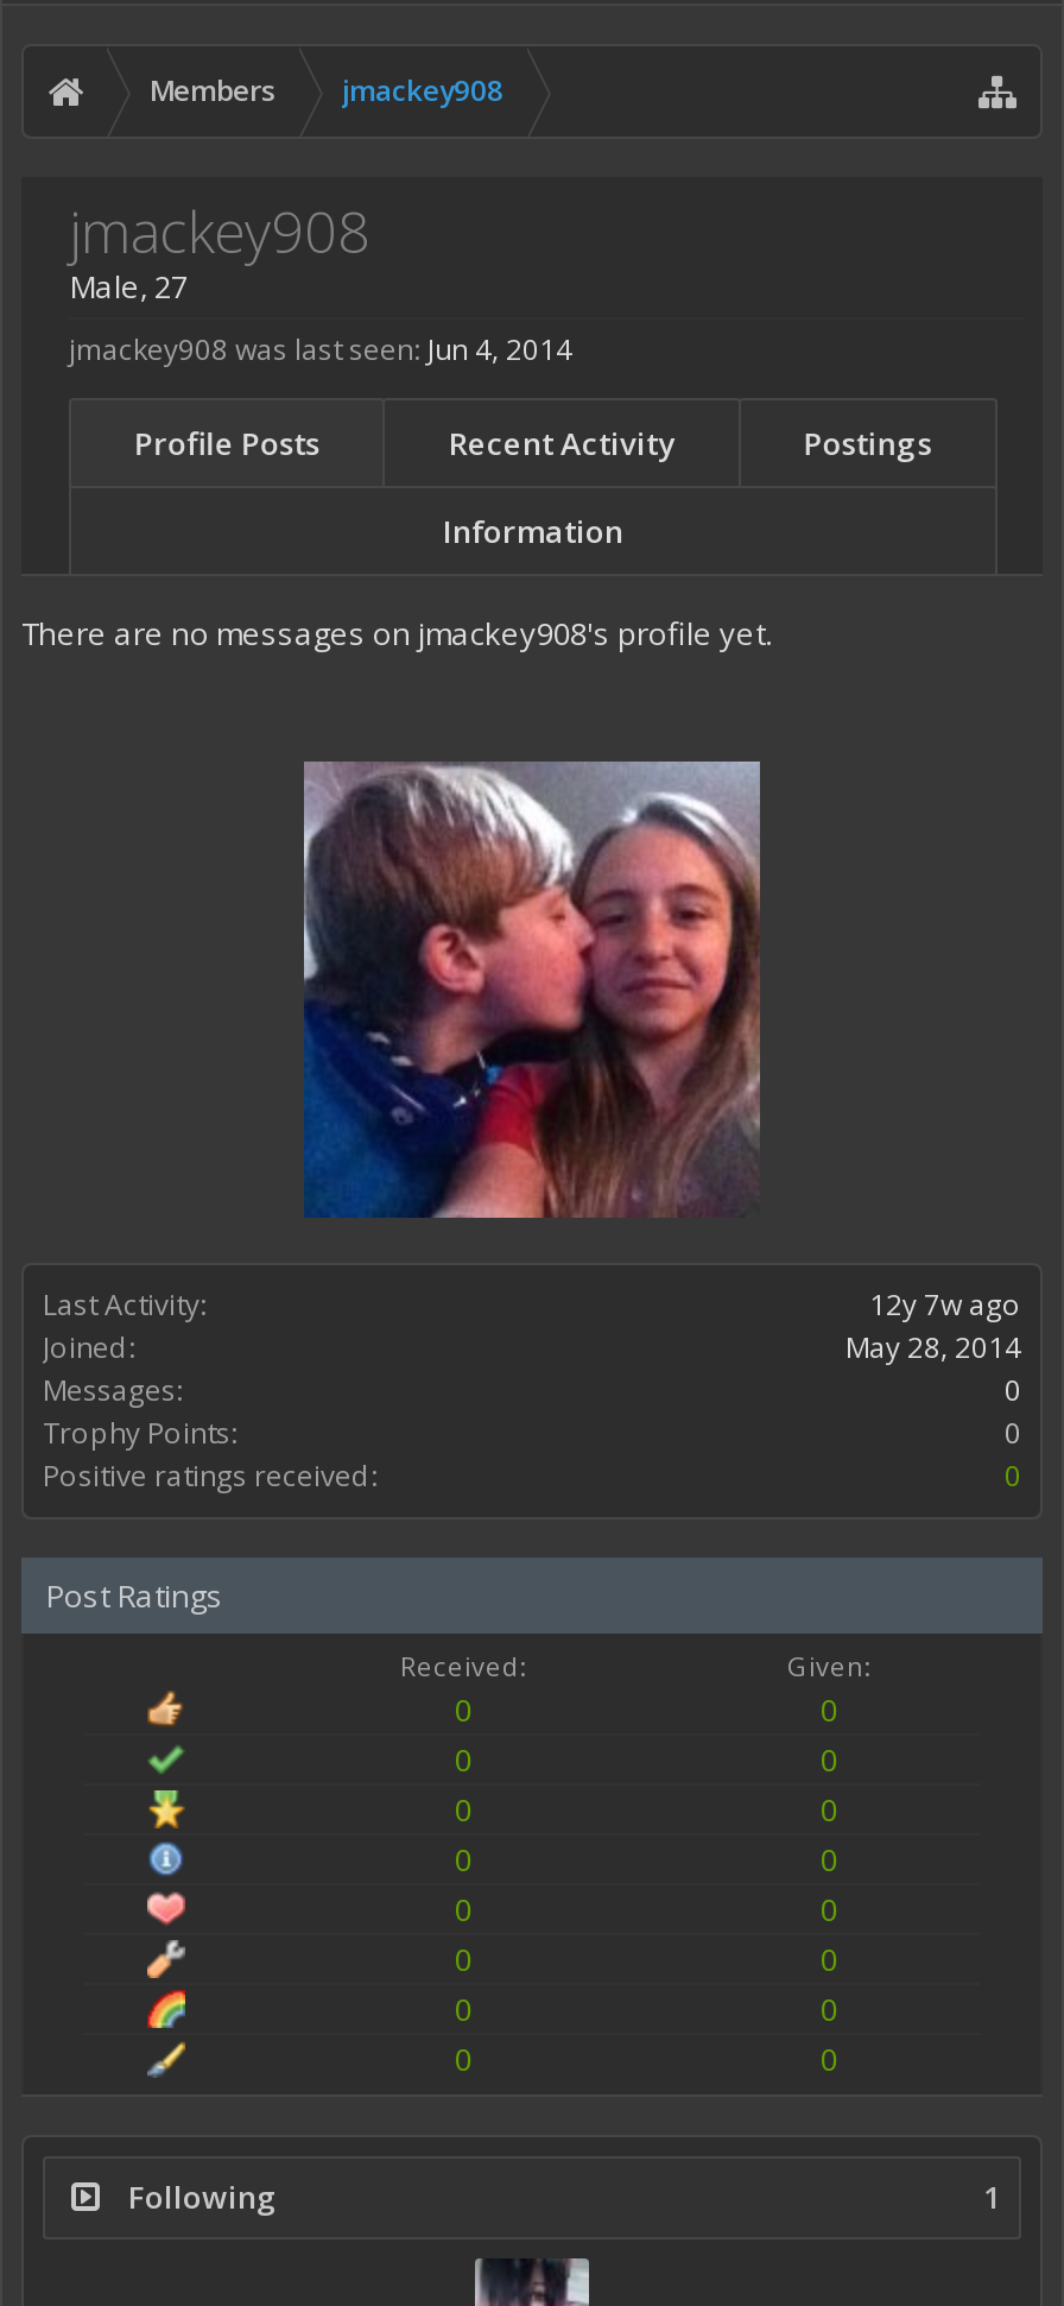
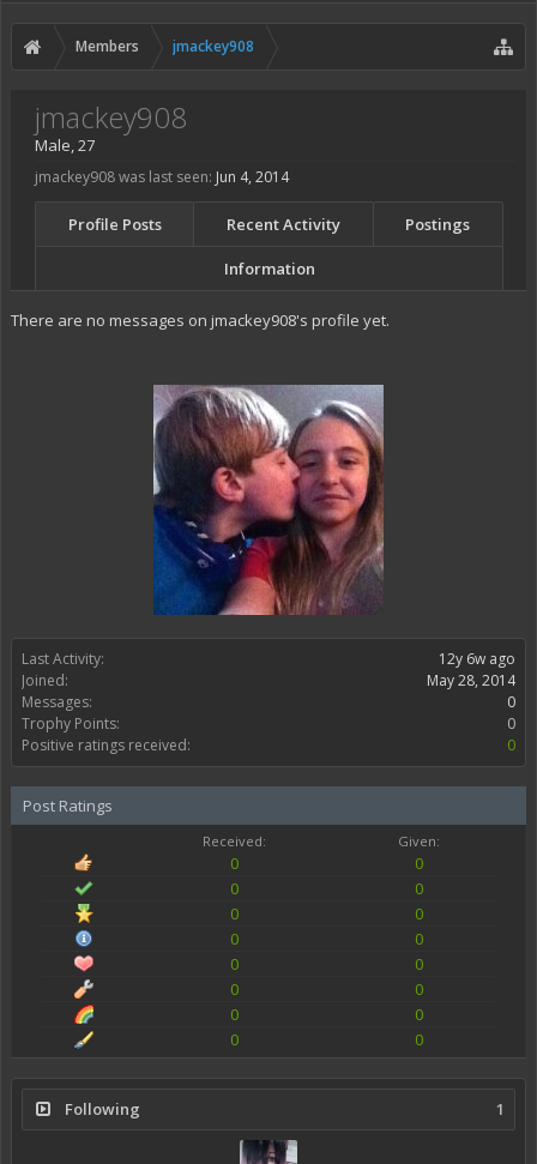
[869,1284,1021,1325] 12y 7w ago -> [439,649,515,669] 12y 6w ago

